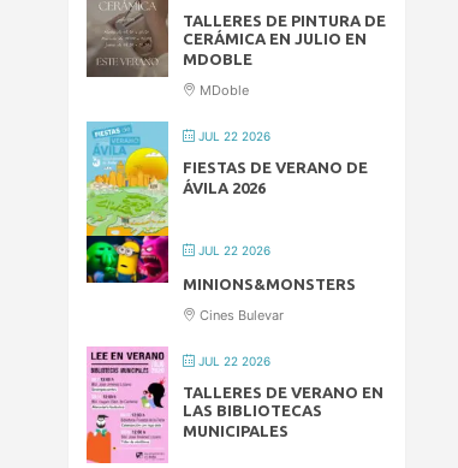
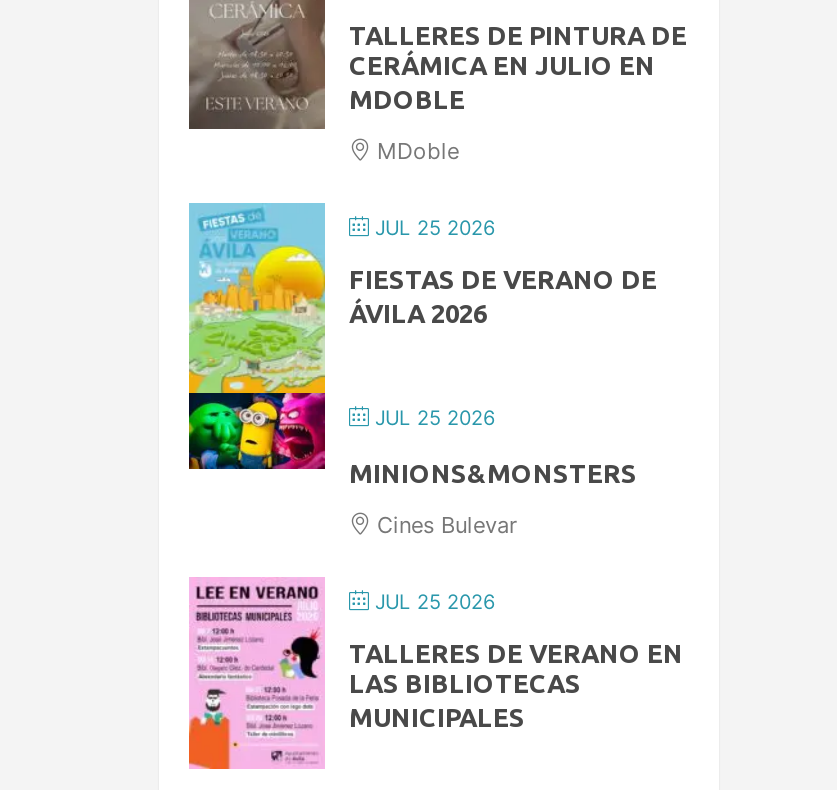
[195,129,270,144] JUL 22 2026 -> [369,215,495,239] JUL 25 2026
[195,244,270,258] JUL 22 2026 -> [369,405,495,429] JUL 25 2026
[195,354,270,369] JUL 22 2026 -> [369,589,495,613] JUL 25 2026

